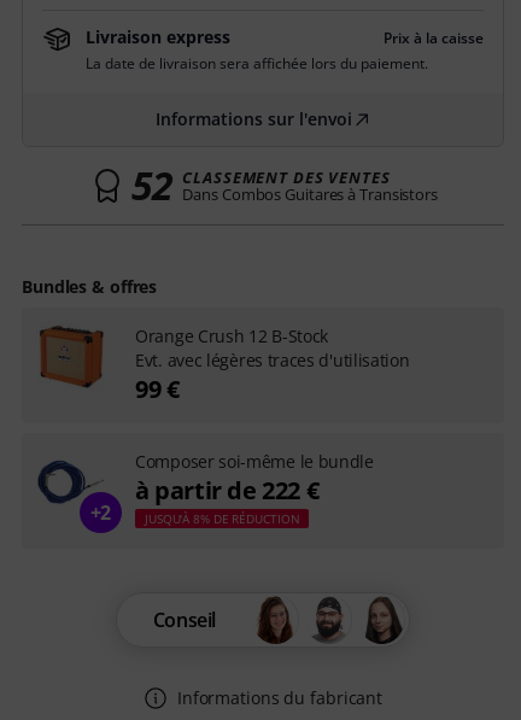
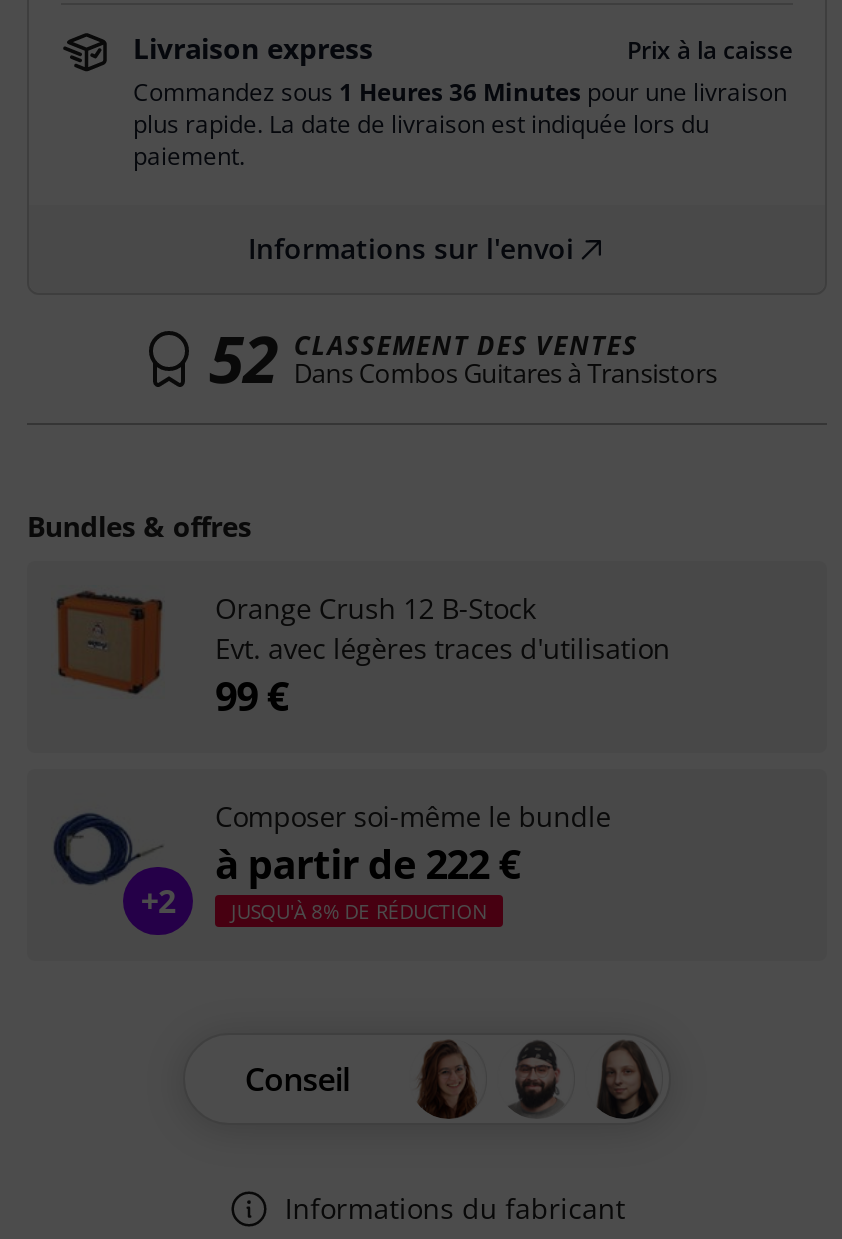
[86,53,428,74] La date de livraison sera affichée lors du paiement. -> [133,75,787,173] Commandez sous 1 Heures 36 Minutes pour une livraison | plus rapide. La date de livraison est indiquée lors du | paiement.

